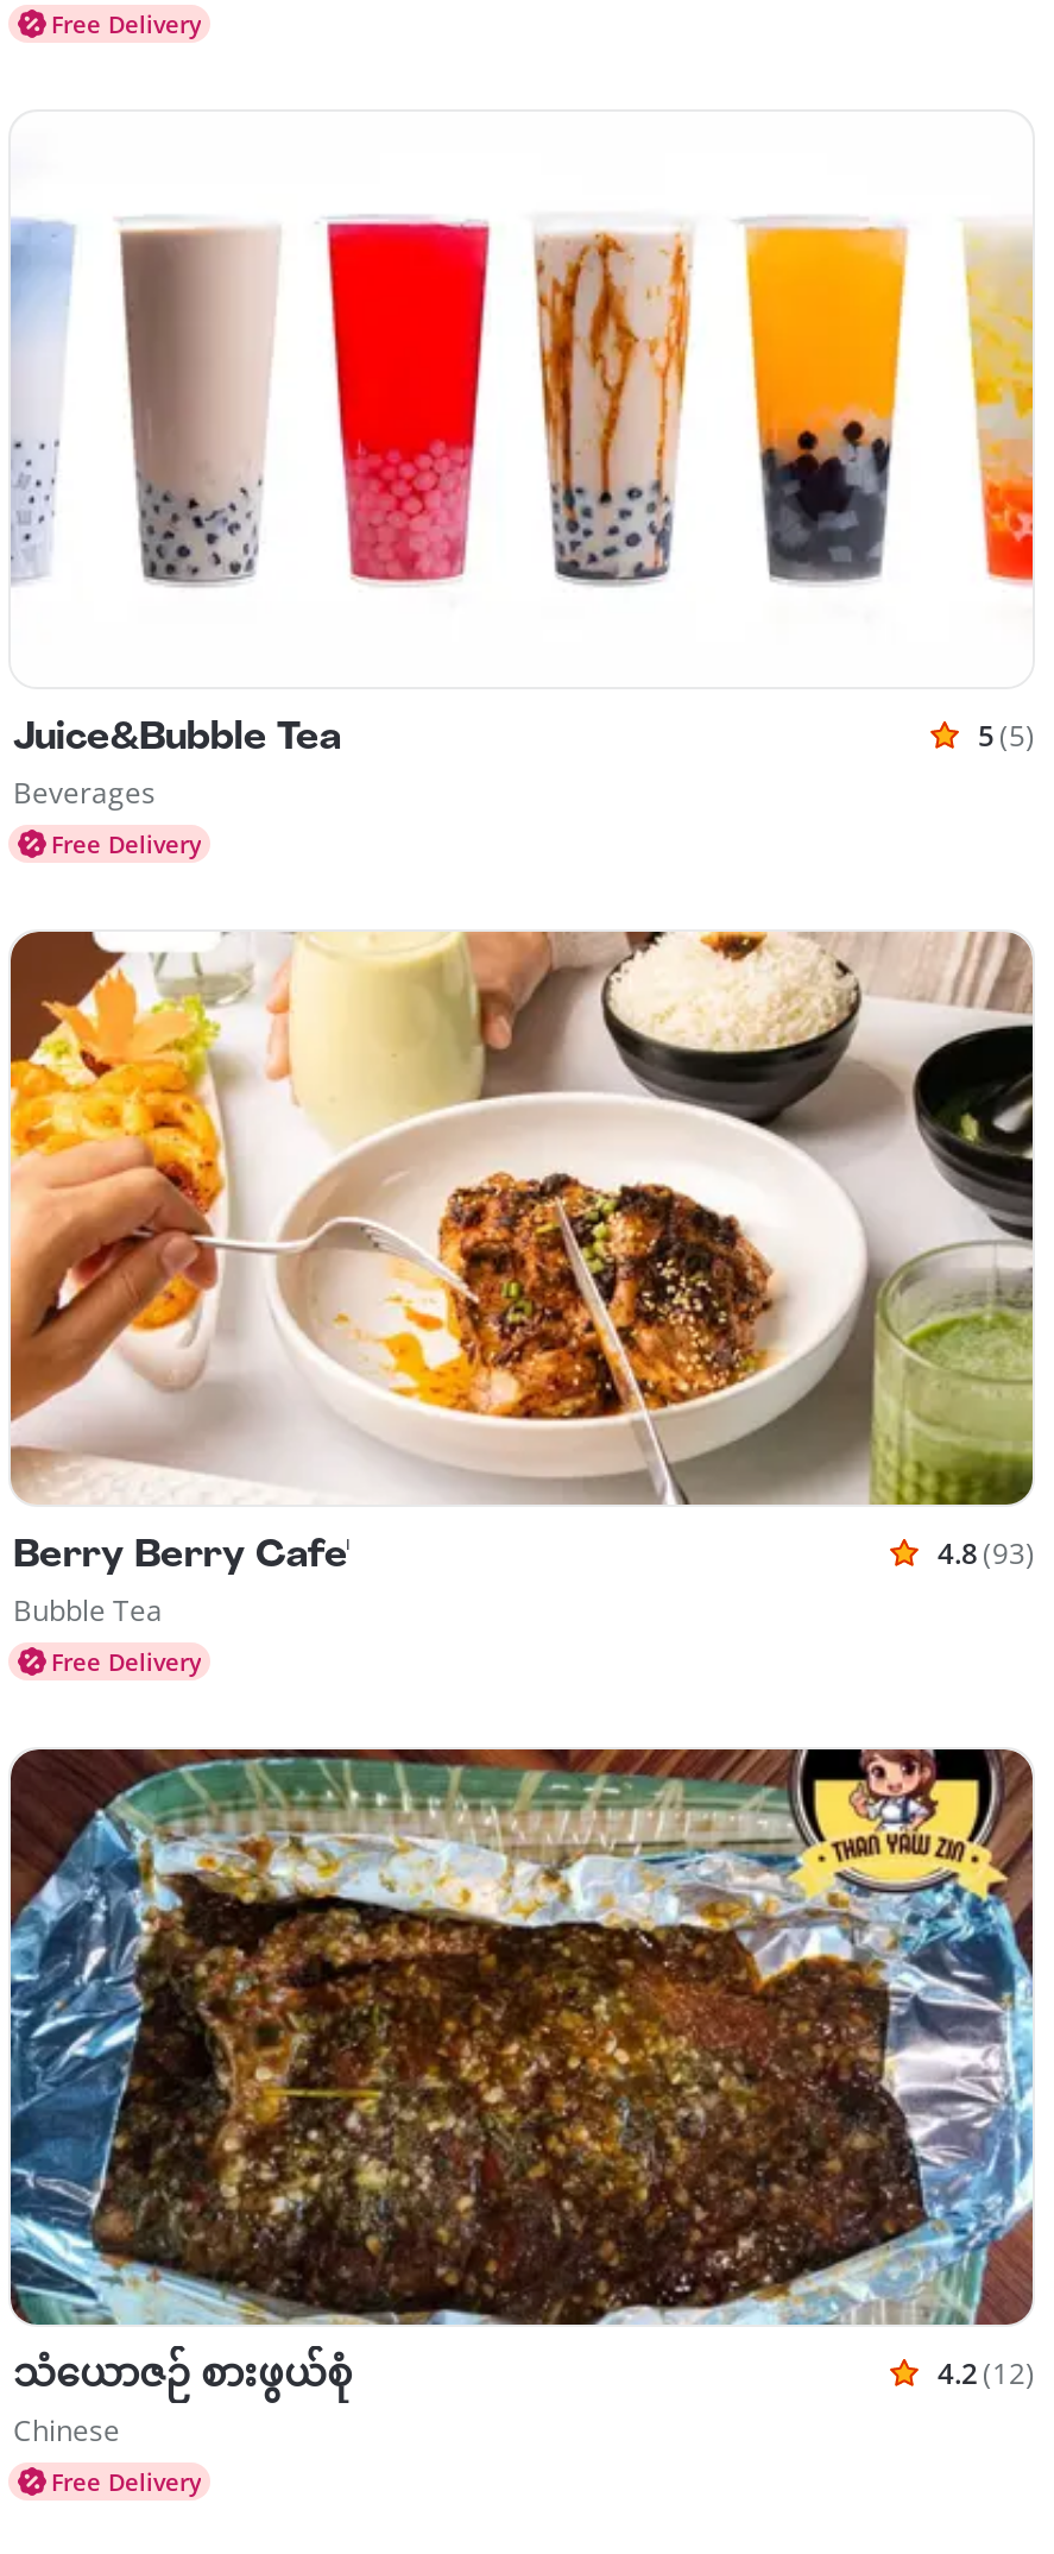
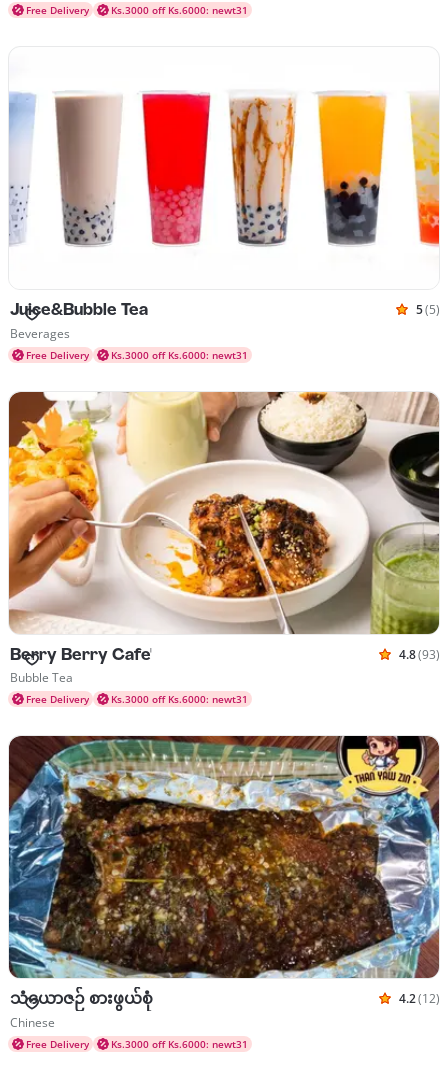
none -> [111,3,248,17] Ks.3000 off Ks.6000: newt31
none -> [111,348,248,362] Ks.3000 off Ks.6000: newt31
none -> [111,692,248,706] Ks.3000 off Ks.6000: newt31
none -> [111,1037,248,1051] Ks.3000 off Ks.6000: newt31

